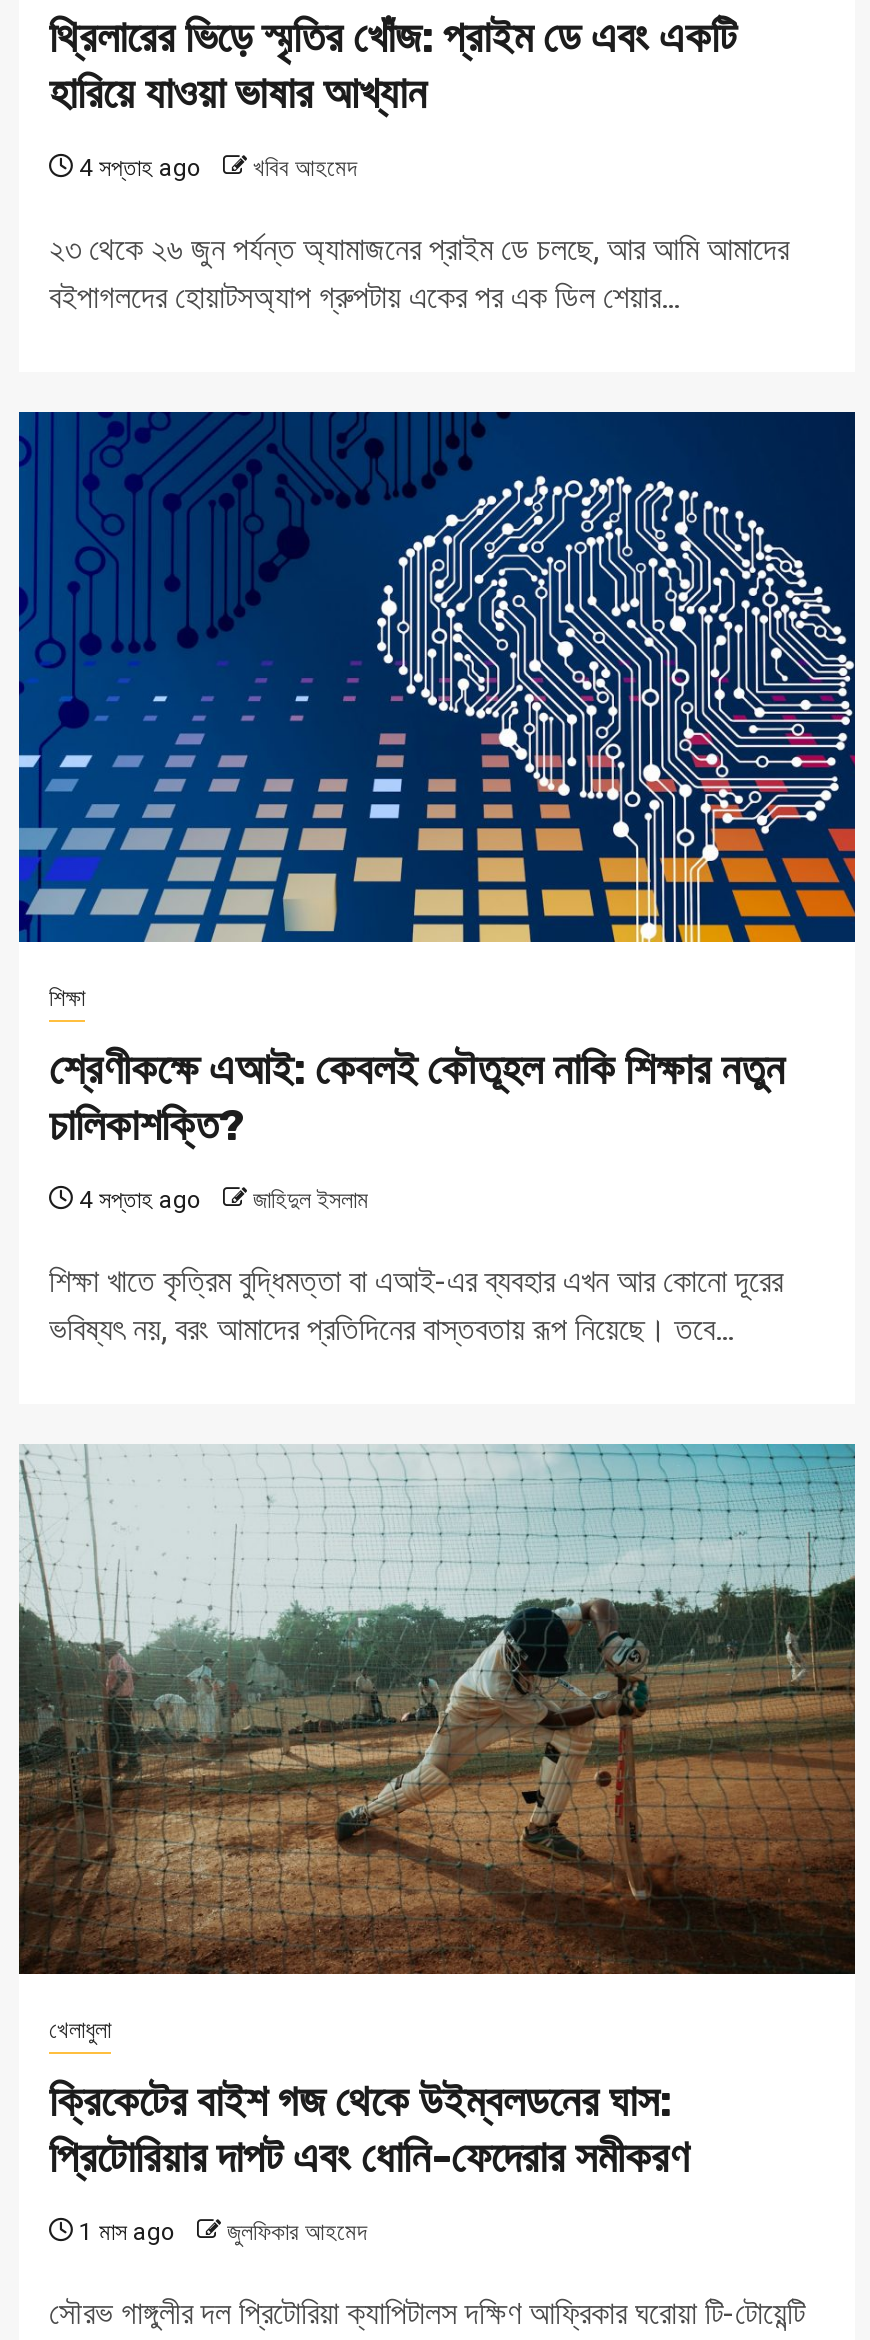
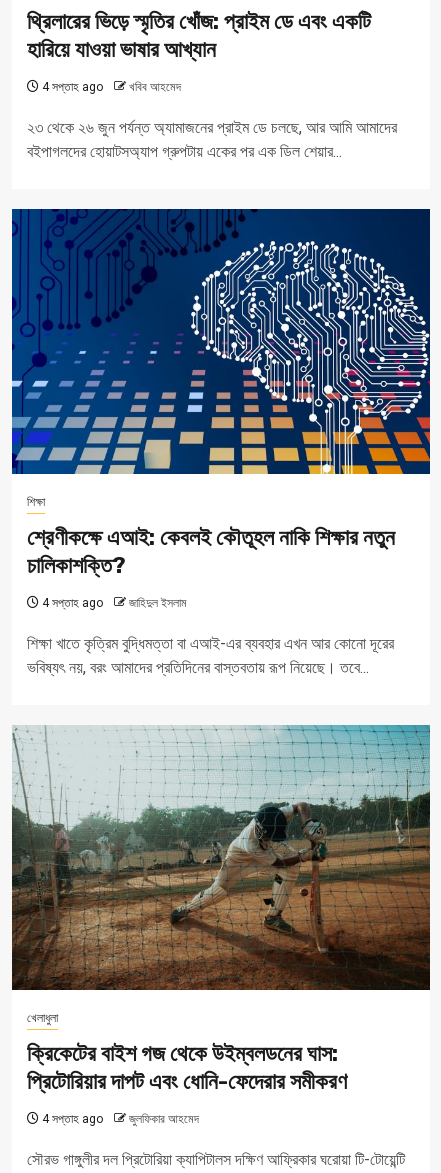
[73,2218,367,2246] 1 মাস ago জুলফিকার আহমেদ -> [39,1112,199,1126] 4 সপ্তাহ ago জুলফিকার আহমেদ

